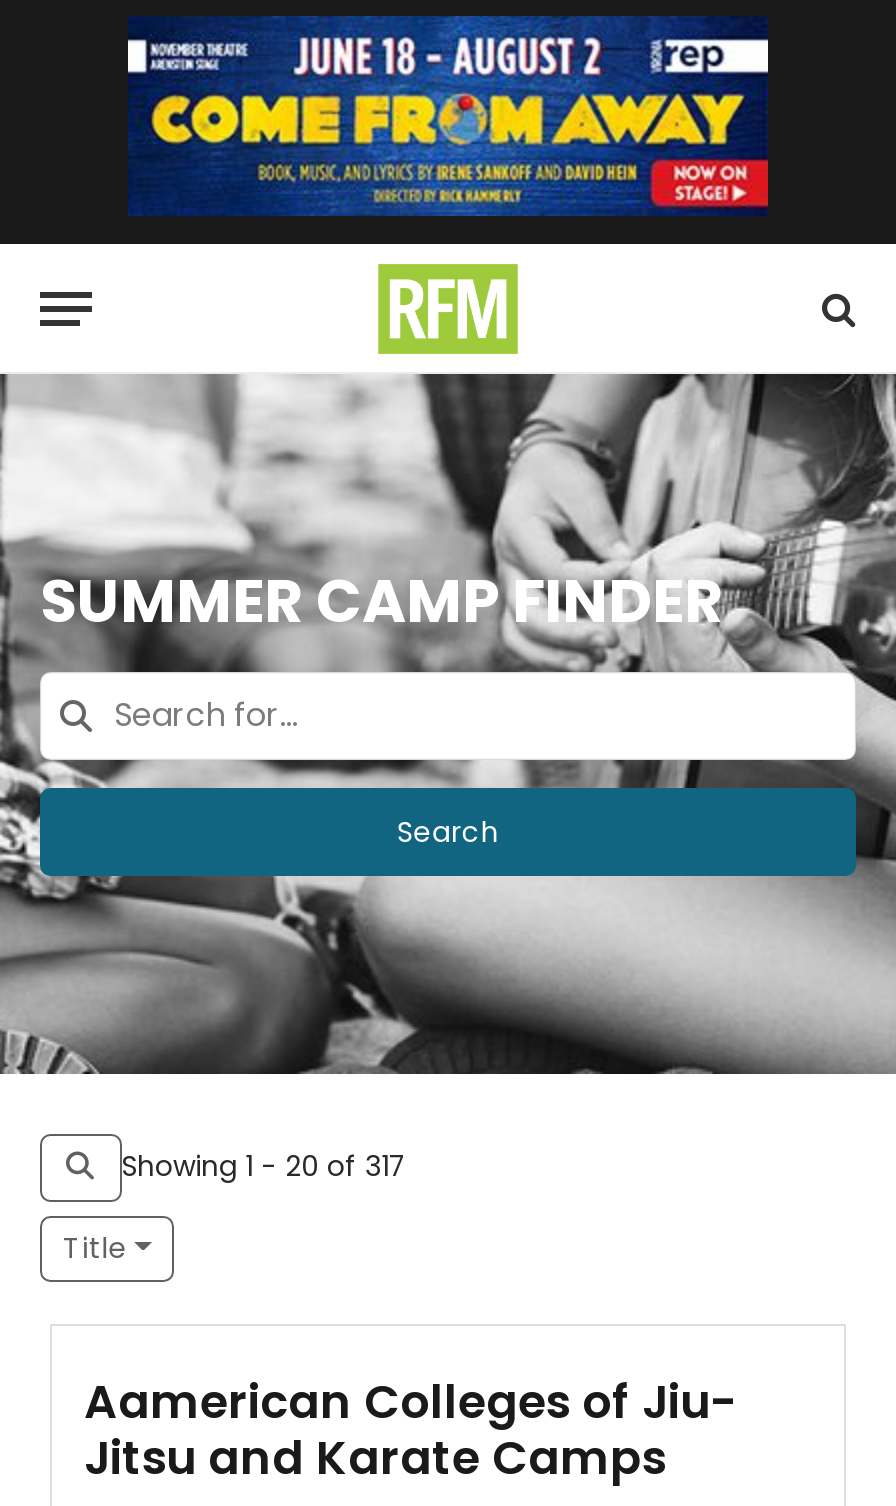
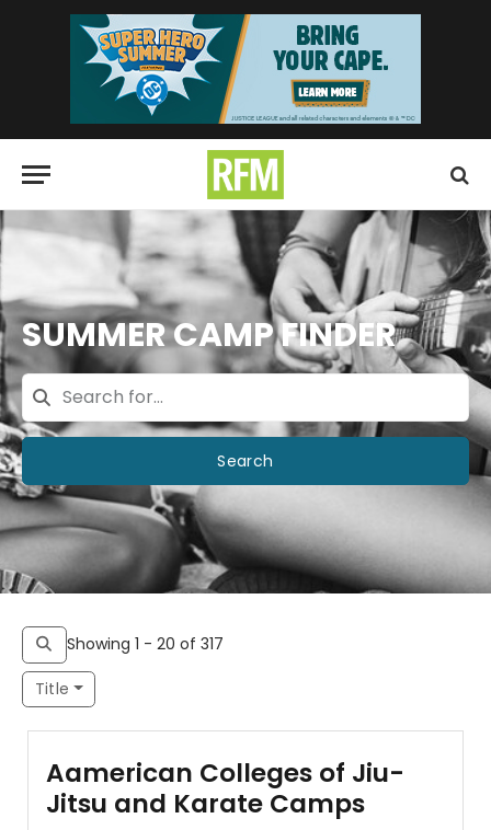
[126,14,770,216] [image] -> [70,13,422,125] [image]

